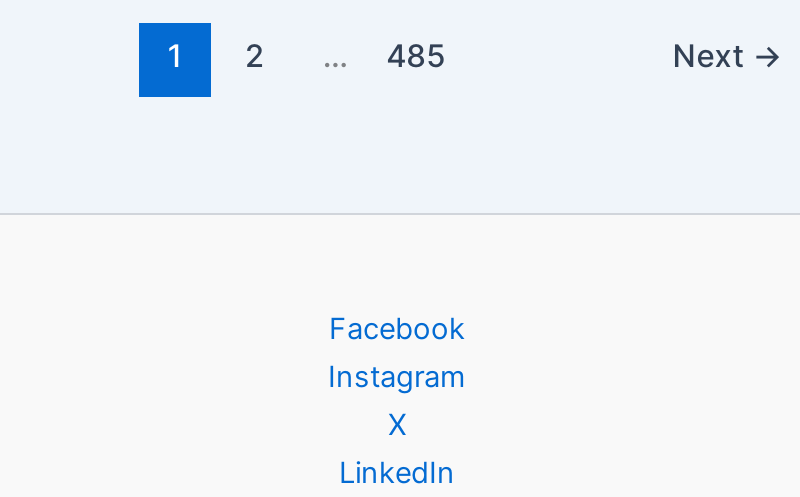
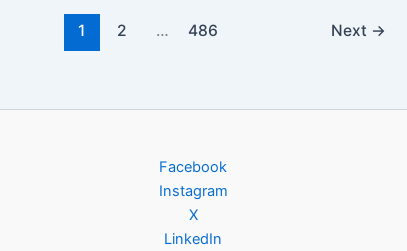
[386,38,446,76] 485 -> [188,21,218,40] 486

